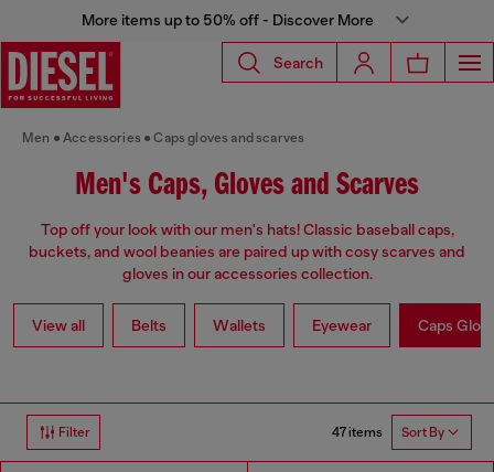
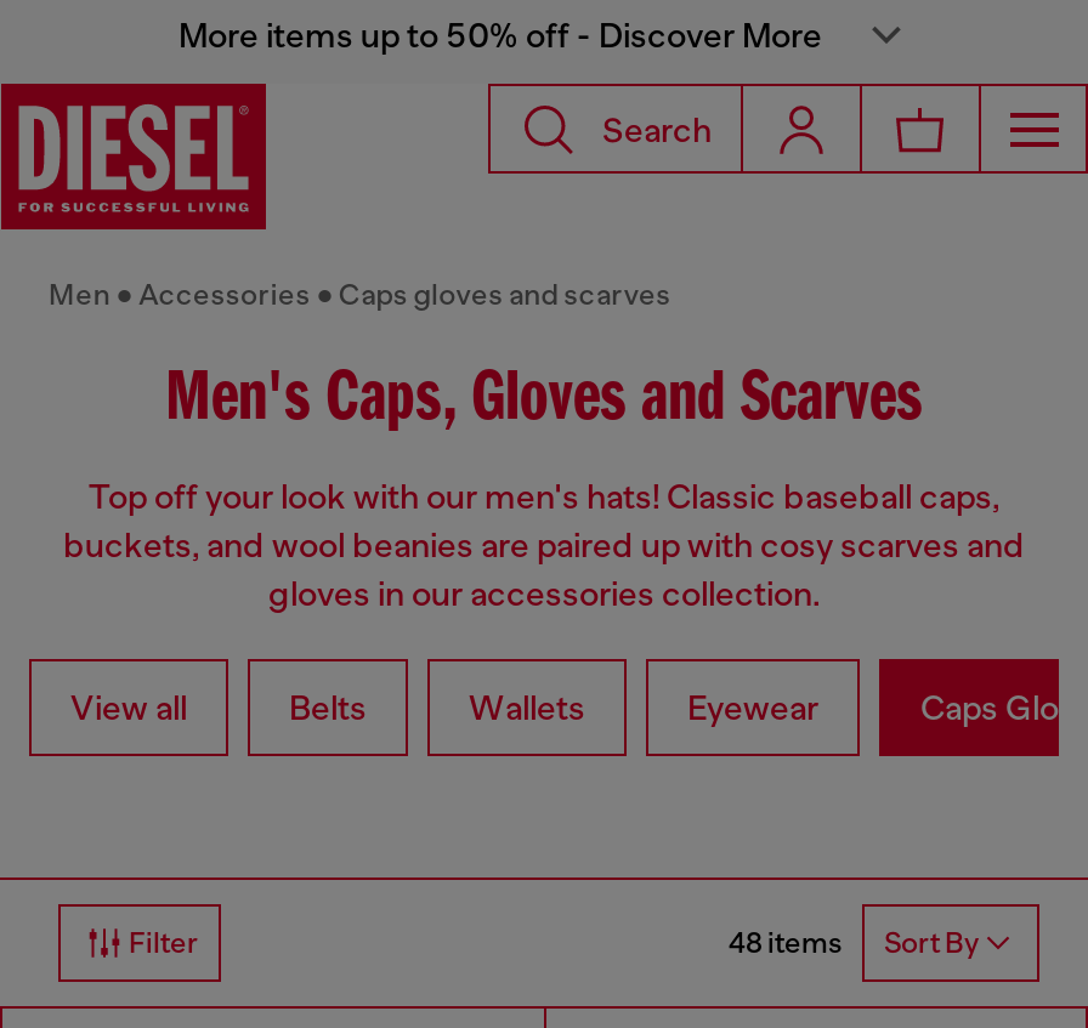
[332,424,444,440] 47 items Sort By -> [729,926,979,961] 48 items Sort By

